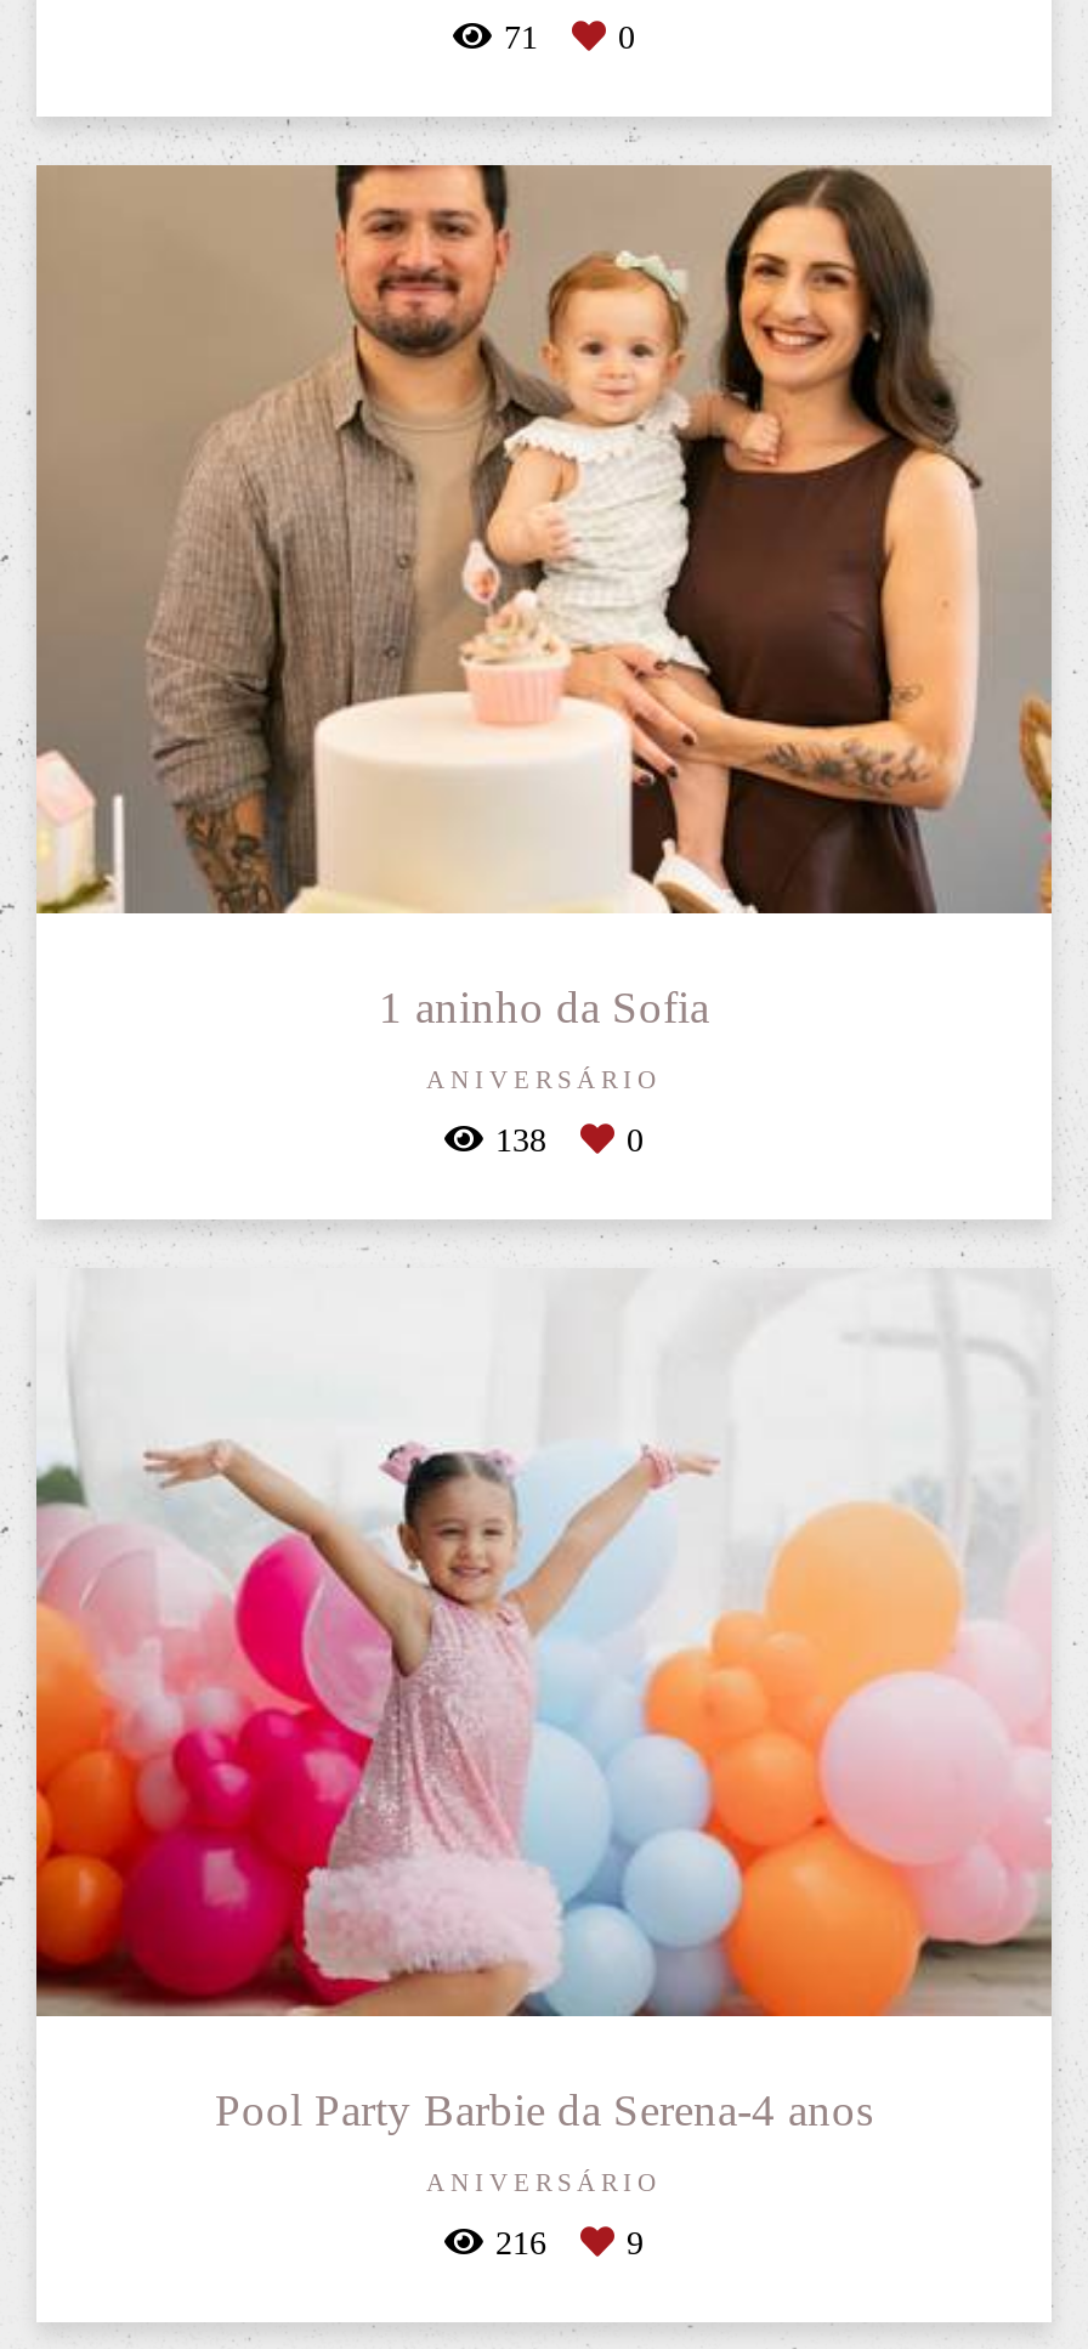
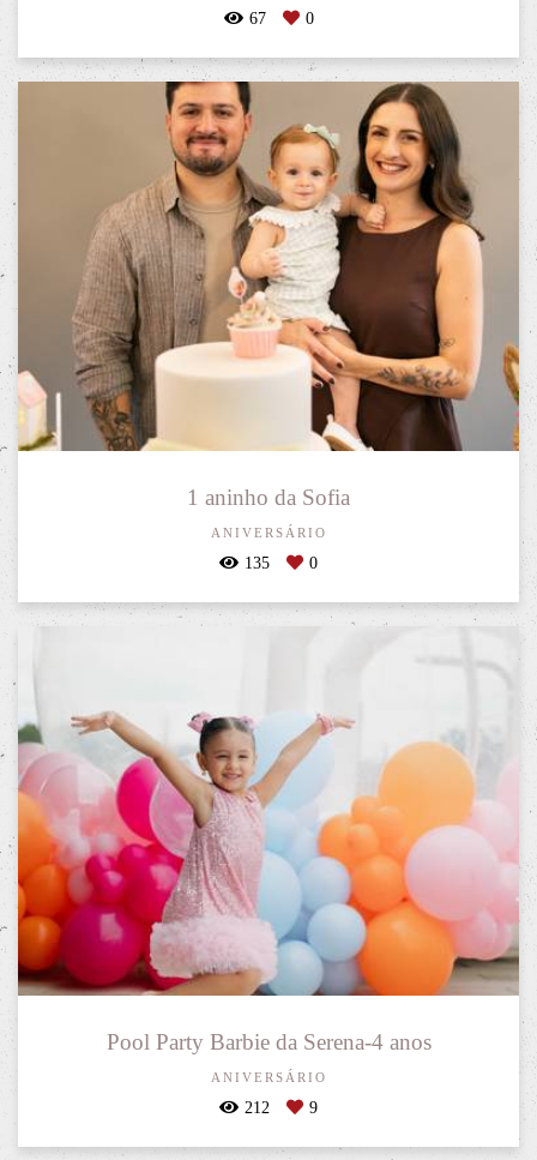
[504,19,538,56] 71 -> [249,10,266,28] 67
[495,1122,546,1159] 138 -> [245,554,270,572] 135
[495,2225,546,2262] 216 -> [245,1099,270,1117] 212

